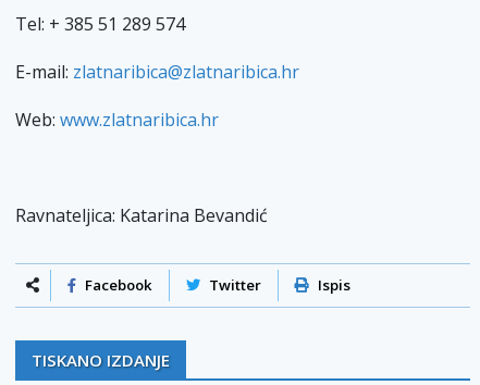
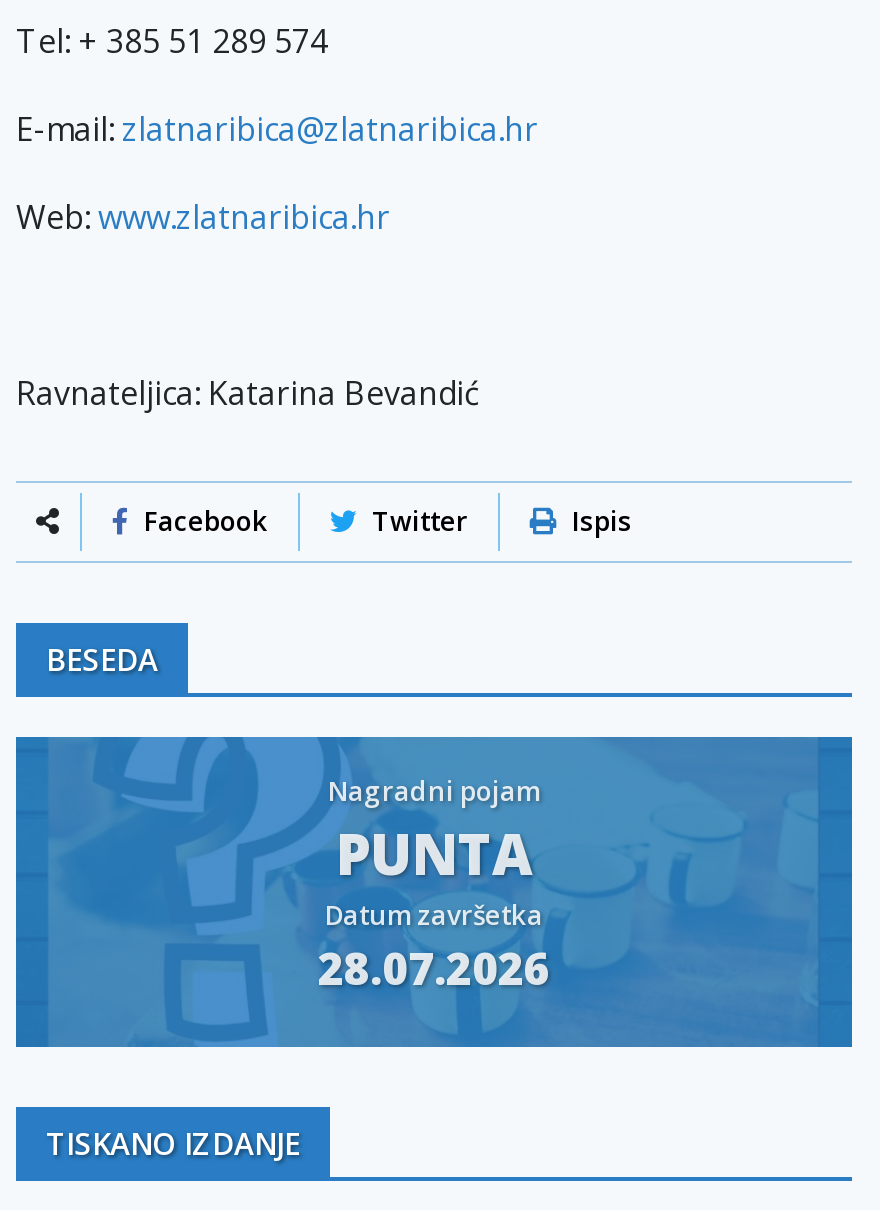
none -> [14,639,854,1049] [image] | BESEDA | Nagradni pojam | PUNTA | Datum završetka | 28.07.2026

